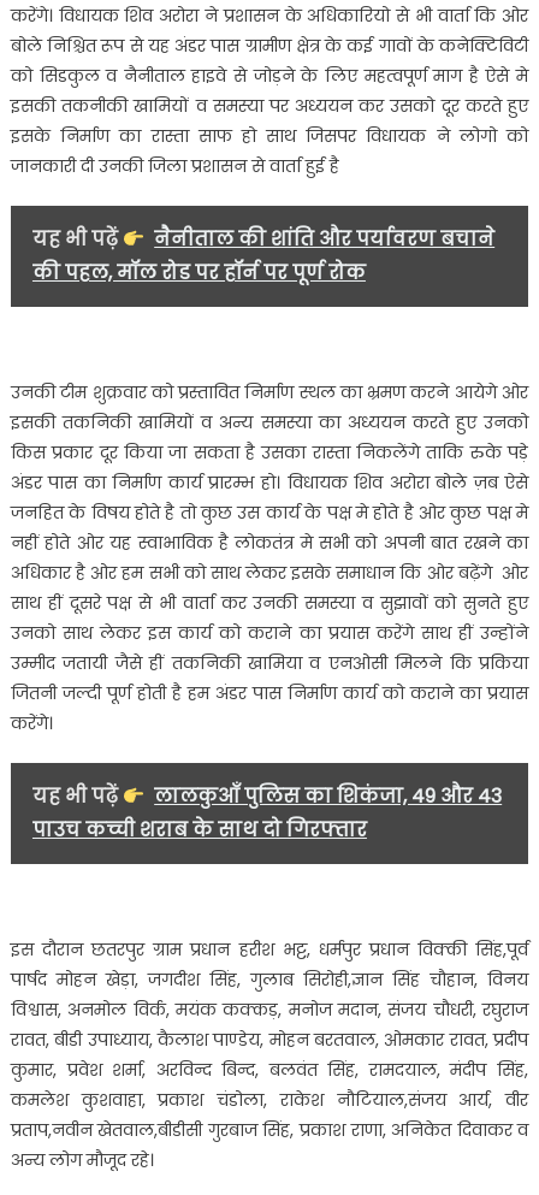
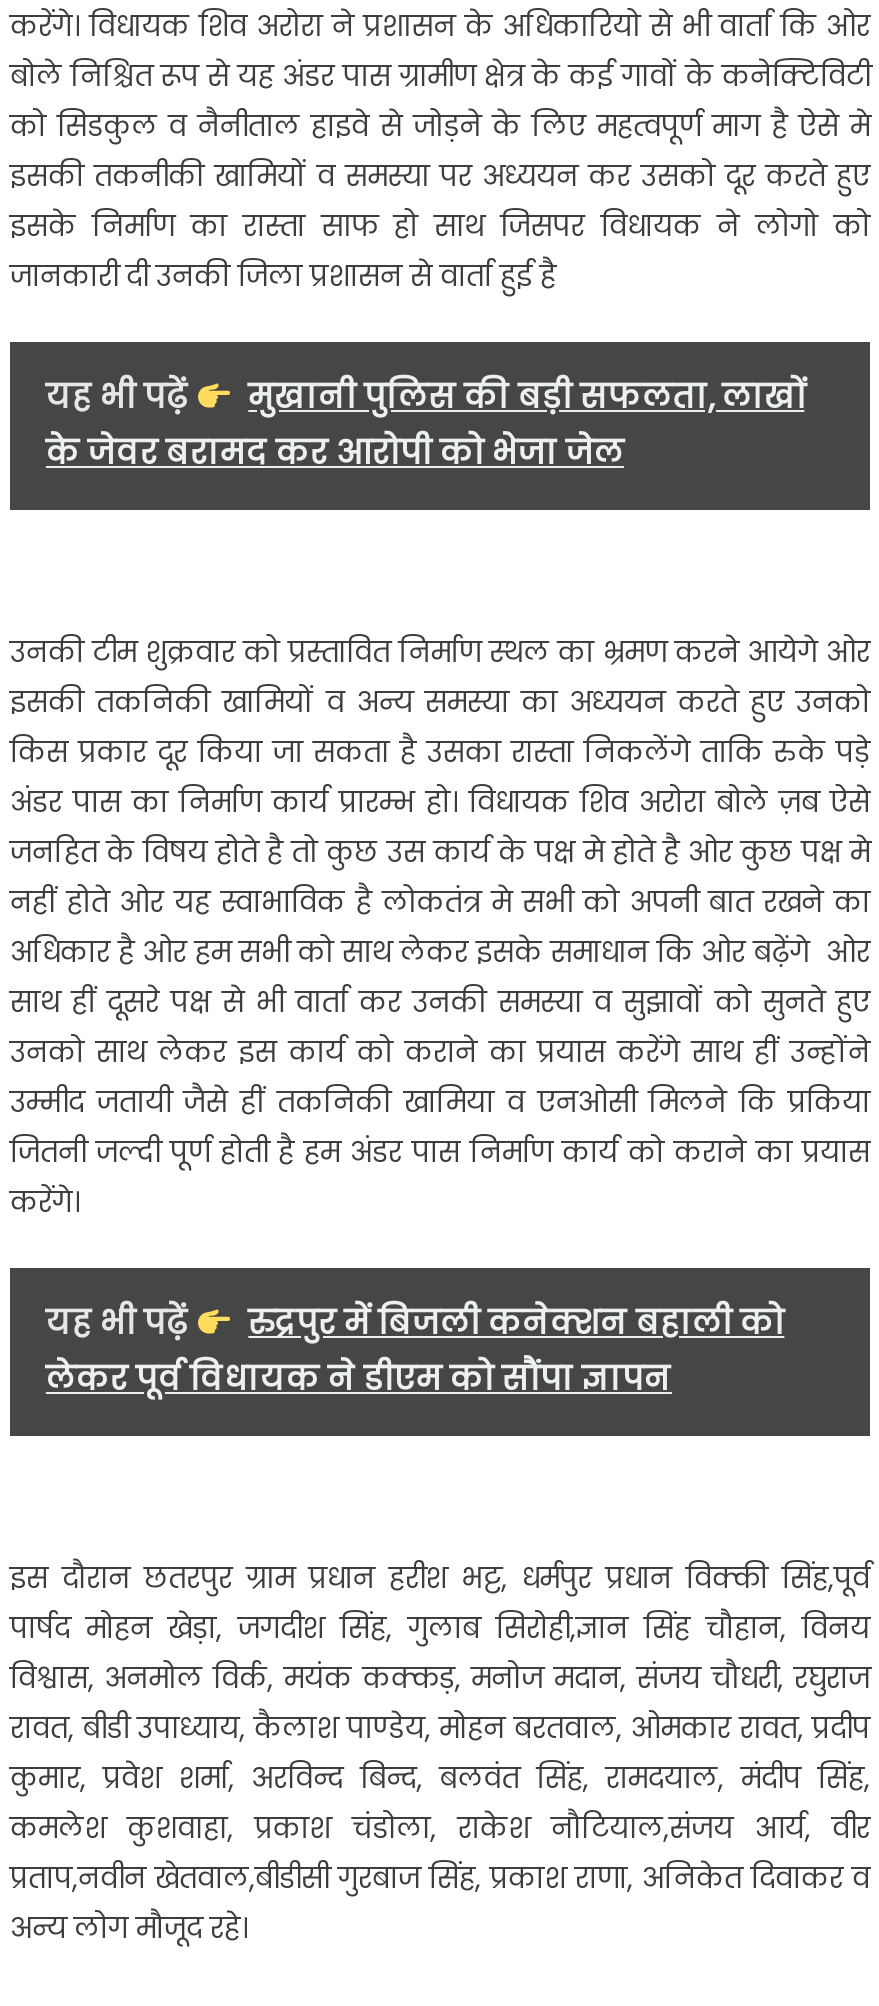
[32,225,495,287] नैनीताल की शांति और पर्यावरण बचाने | की पहल, मॉल रोड पर हॉर्न पर पूर्ण रोक -> [46,375,804,477] मुखानी पुलिस की बड़ी सफलता, लाखों | के जेवर बरामद कर आरोपी को भेजा जेल
[32,783,502,844] लालकुआँ पुलिस का शिकंजा, 49 और 43 | पाउच कच्ची शराब के साथ दो गिरफ्तार -> [46,1301,784,1403] रुद्रपुर में बिजली कनेक्शन बहाली को | लेकर पूर्व विधायक ने डीएम को सौंपा ज्ञापन

